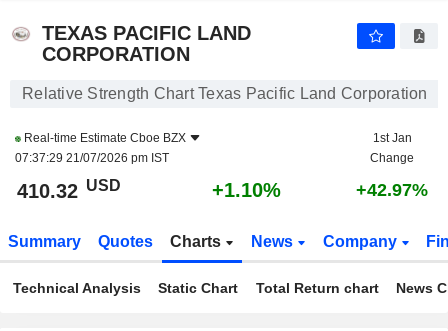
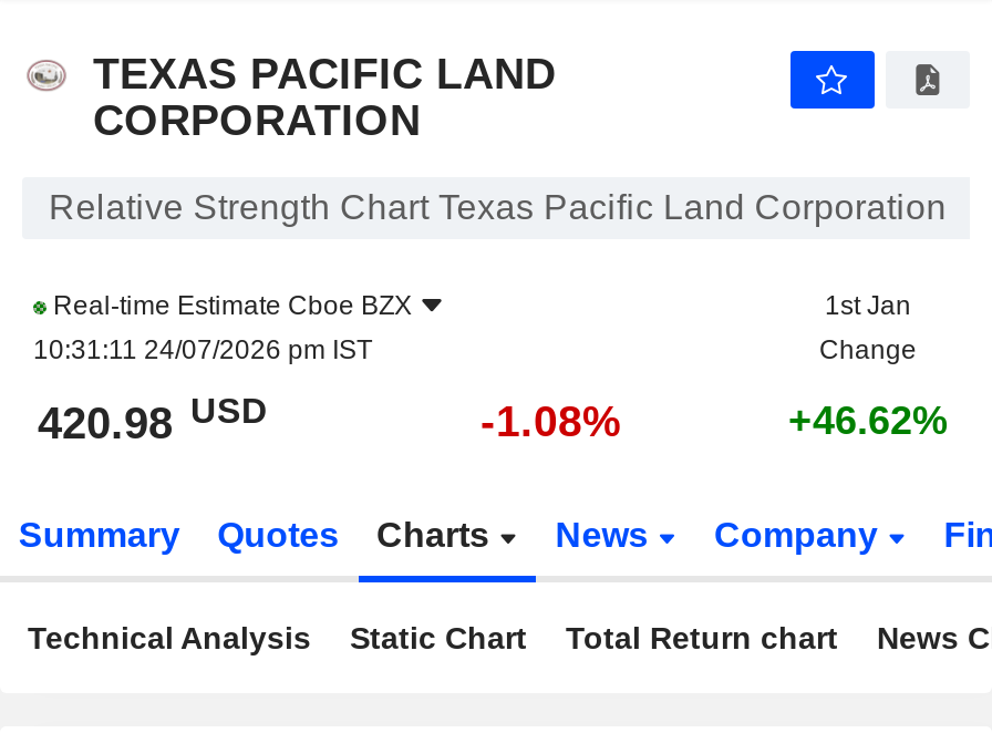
[15,151,169,165] 07:37:29 21/07/2026 pm IST -> [33,334,372,365] 10:31:11 24/07/2026 pm IST
[17,176,121,202] 410.32 USD -> [38,391,268,447] 420.98 USD
[212,179,281,201] +1.10% -> [480,396,622,445] -1.08%
[356,180,428,200] +42.97% -> [788,399,948,443] +46.62%

